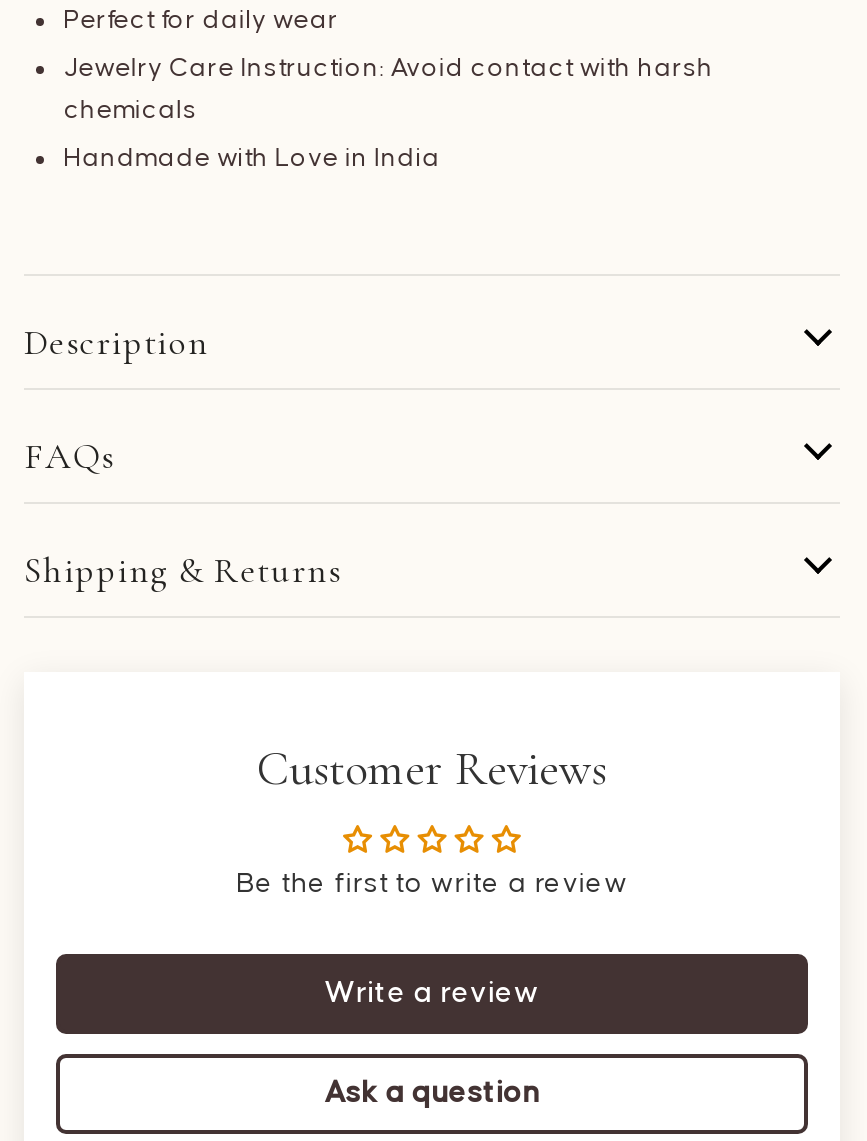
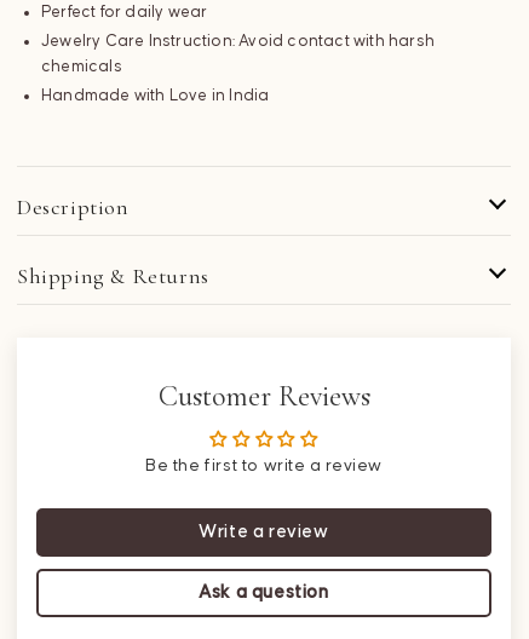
[24,434,115,478] FAQs -> none

